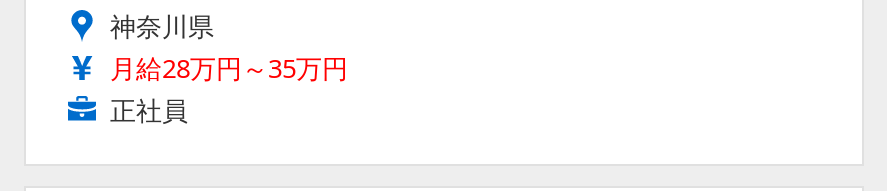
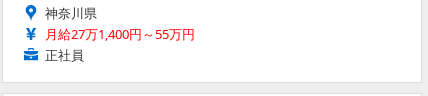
[110,51,348,87] 月給28万円～35万円 -> [45,25,195,43] 月給27万1,400円～55万円

